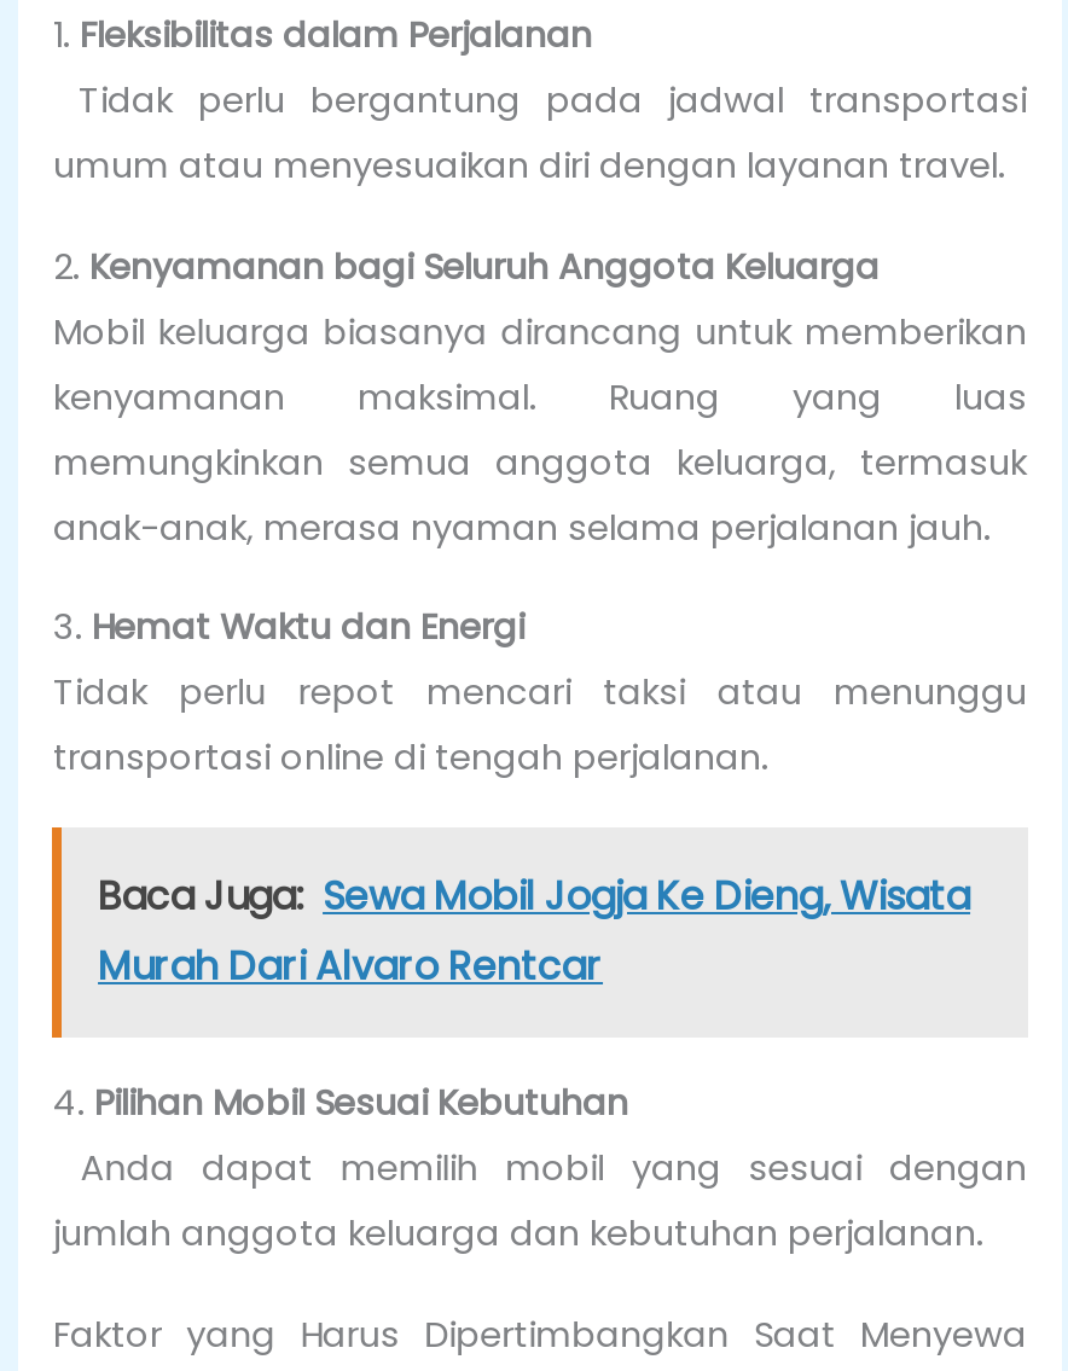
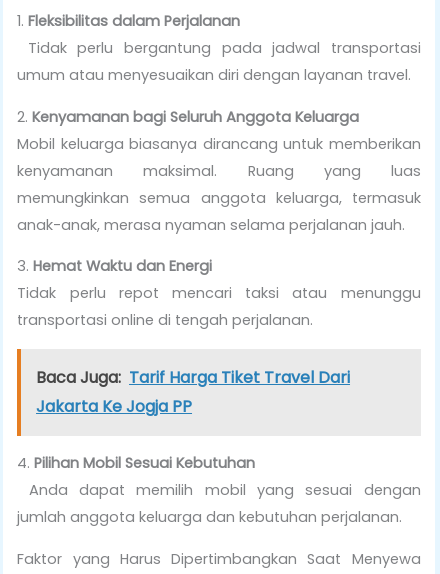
[98,869,970,995] Baca Juga: Sewa Mobil Jogja Ke Dieng, Wisata | Murah Dari Alvaro Rentcar -> [36,366,350,418] Baca Juga: Tarif Harga Tiket Travel Dari | Jakarta Ke Jogja PP

